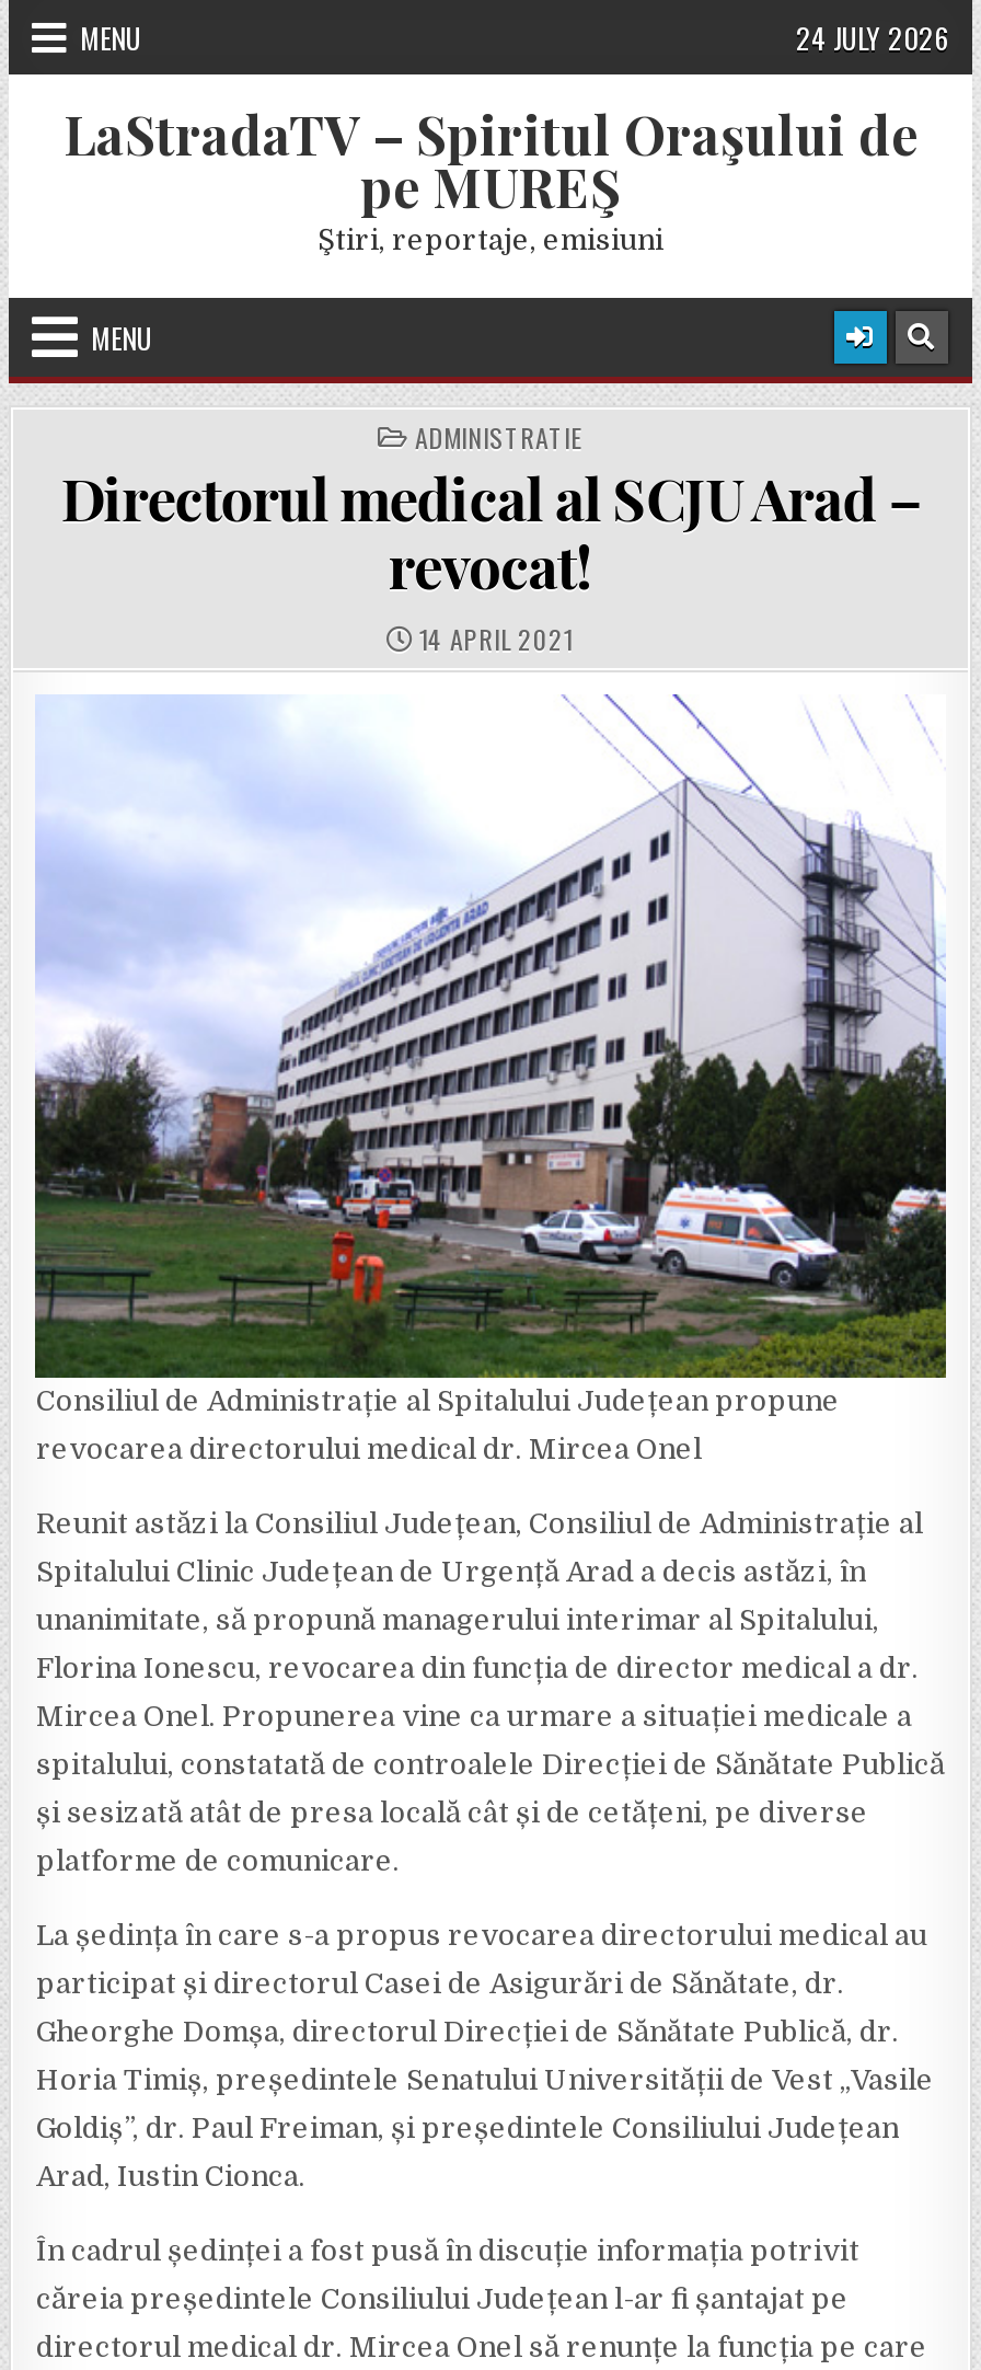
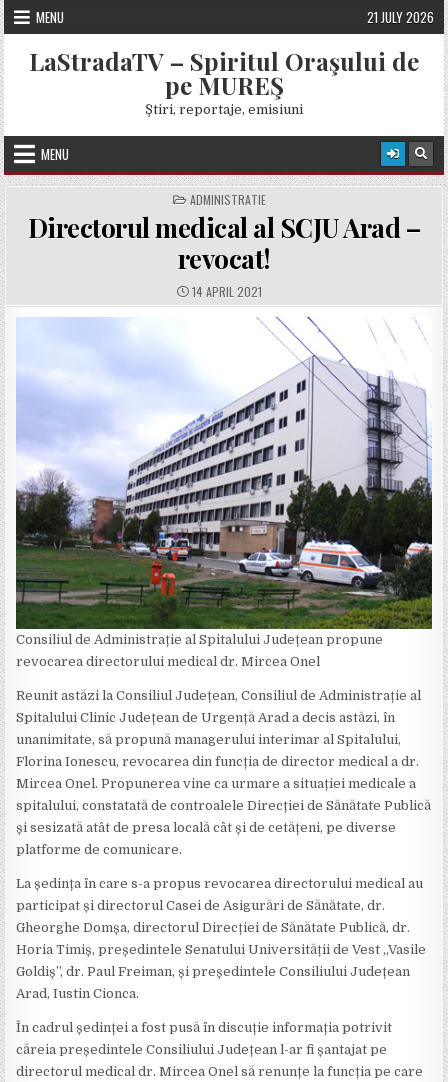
[796,15,949,59] 24 JULY 2026 -> [366,7,433,27] 21 JULY 2026

